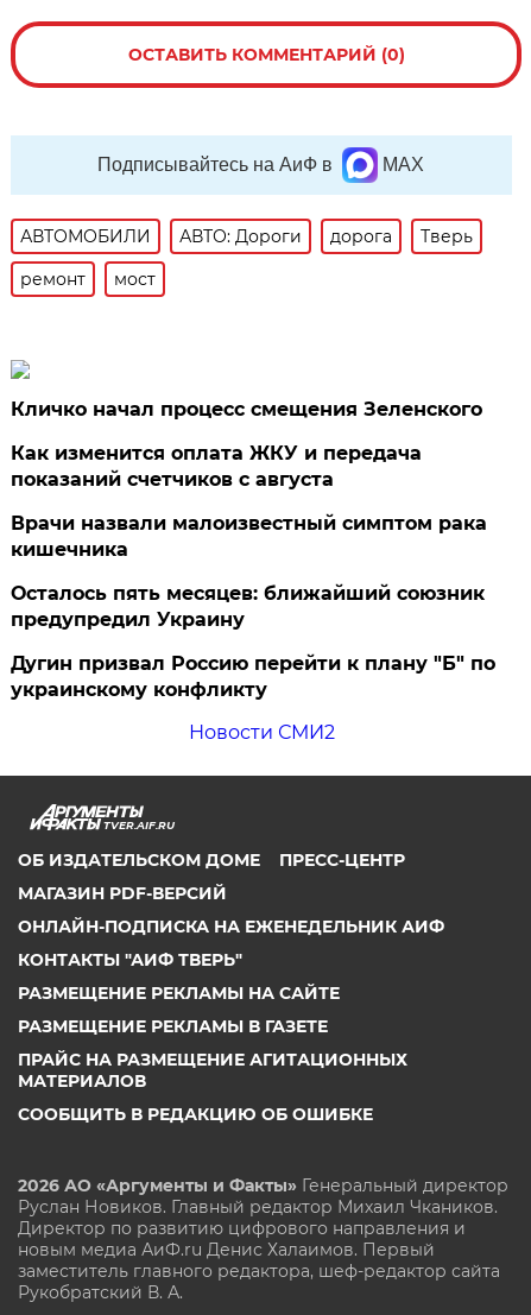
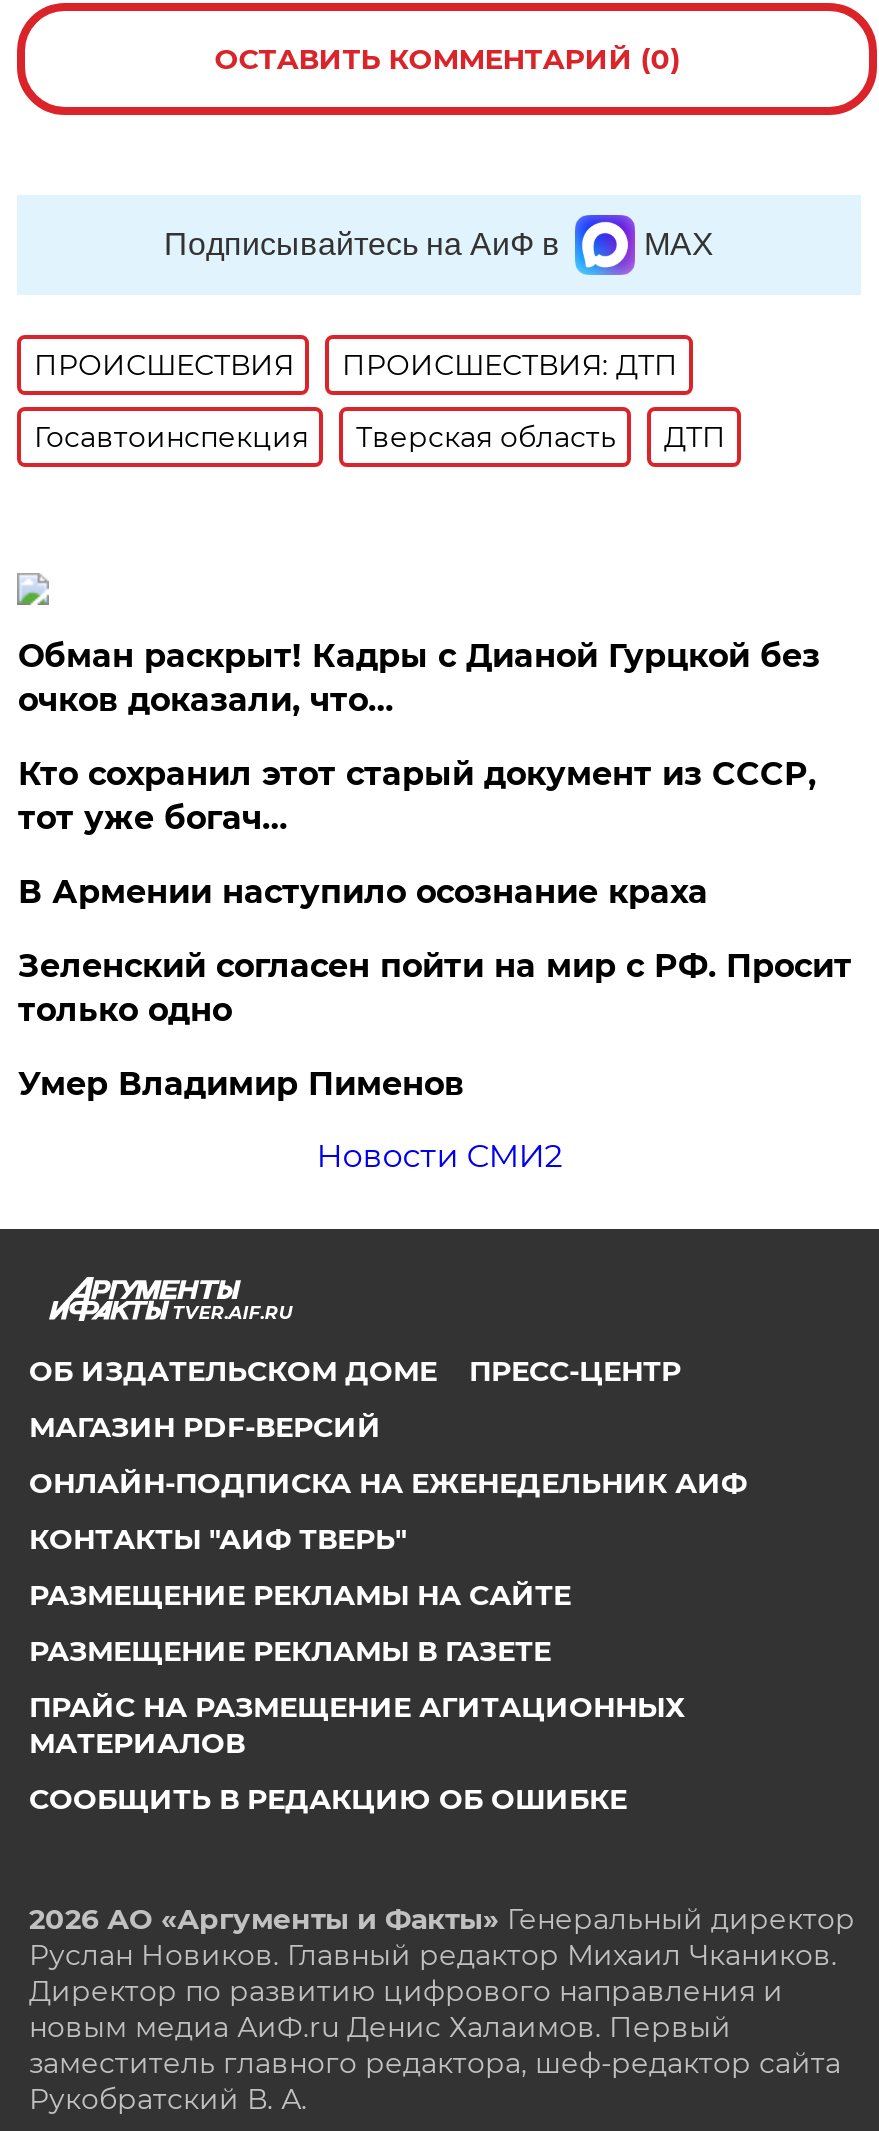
[21,226,473,247] АВТОМОБИЛИ | АВТО: Дороги | дорога | Тверь -> [34,348,678,384] ПРОИСШЕСТВИЯ | ПРОИСШЕСТВИЯ: ДТП
[21,269,156,290] ремонт | мост -> [34,420,726,456] Госавтоинспекция | Тверская область | ДТП
[11,398,483,421] Кличко начал процесс смещения Зеленского -> [18,638,820,720] Обман раскрыт! Кадры с Дианой Гурцкой без | очков доказали, что…
[11,442,422,491] Как изменится оплата ЖКУ и передача | показаний счетчиков с августа -> [18,756,816,838] Кто сохранил этот старый документ из СССР, | тот уже богач…
[11,512,488,561] Врачи назвали малоизвестный симптом рака | кишечника -> [18,874,708,912] В Армении наступило осознание краха
[11,582,485,631] Осталось пять месяцев: ближайший союзник | предупредил Украину -> [18,948,852,1030] Зеленский согласен пойти на мир с РФ. Просит | только одно
[11,653,496,701] Дугин призвал Россию перейти к плану "Б" по | украинскому конфликту -> [18,1066,464,1104] Умер Владимир Пименов

